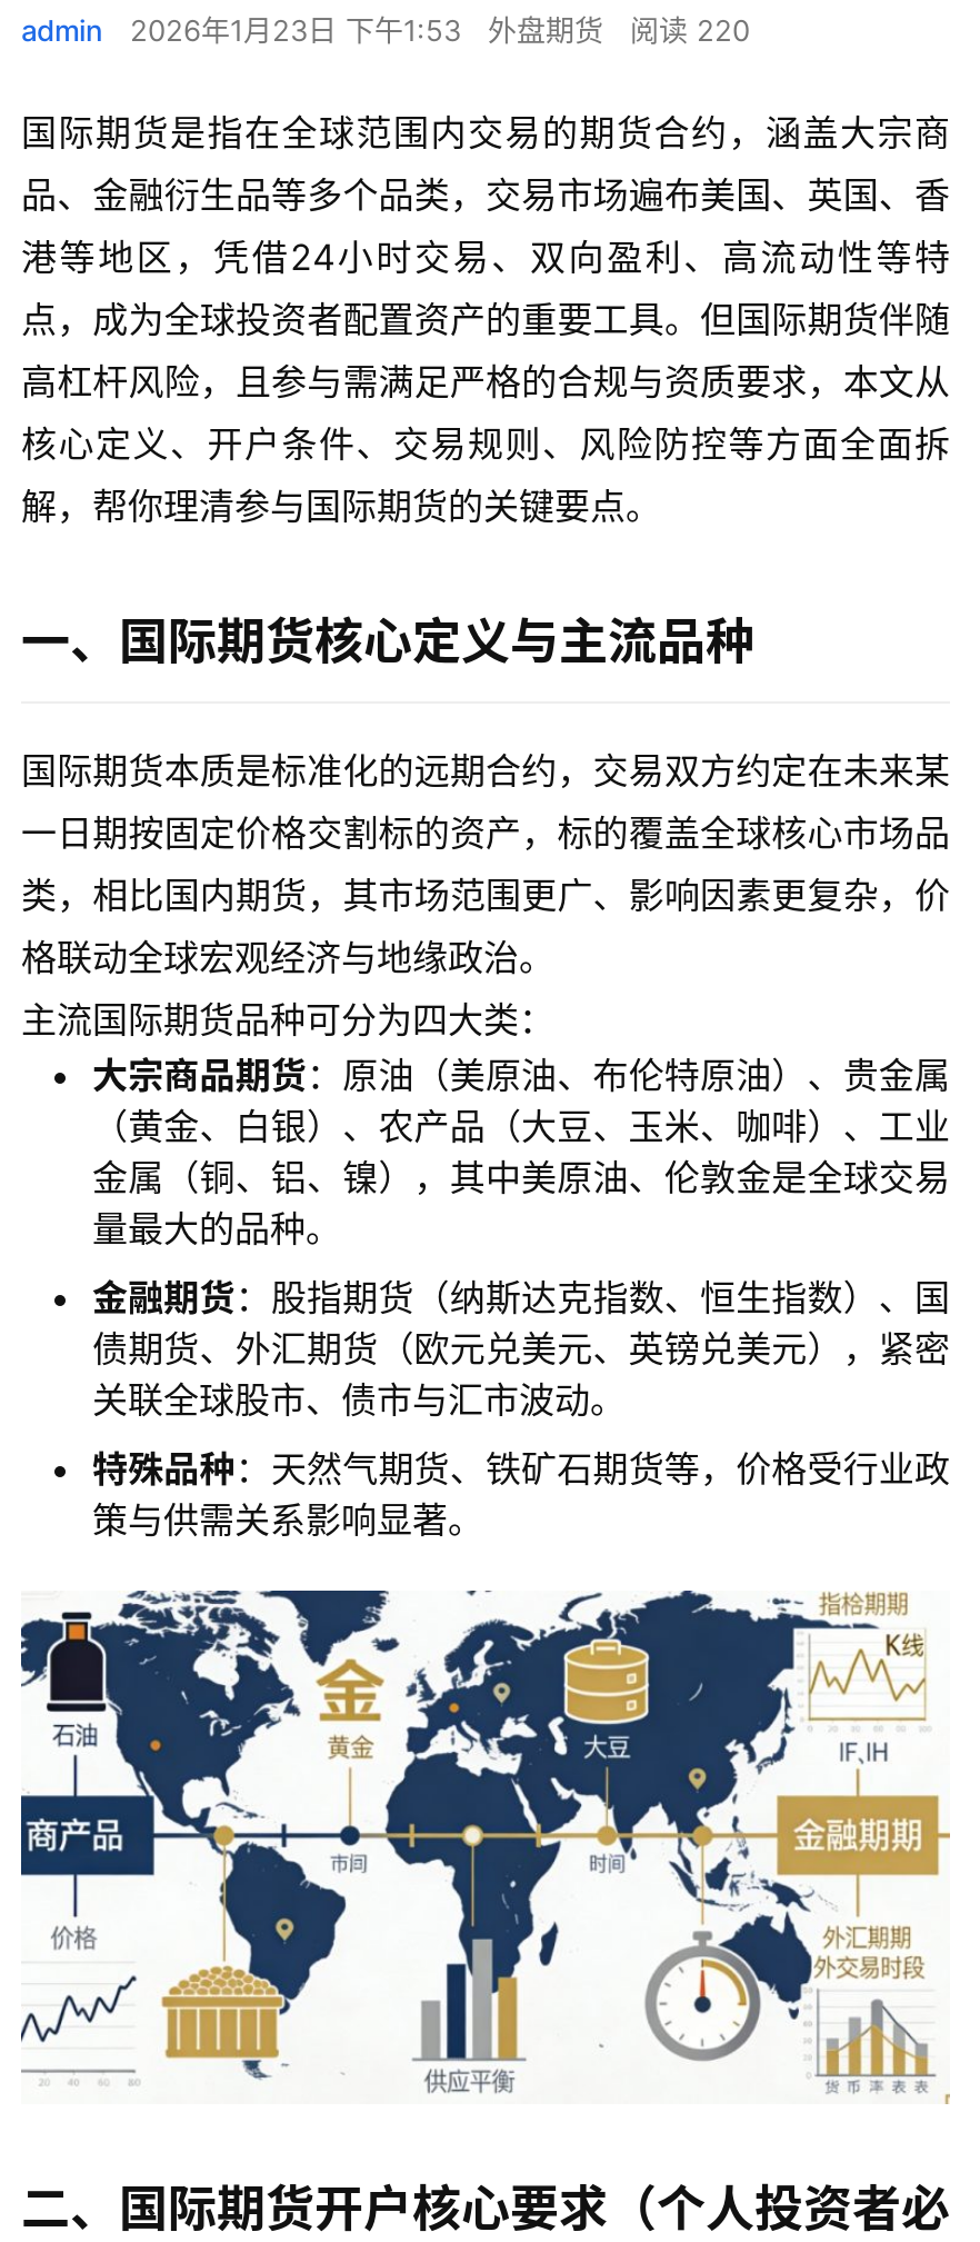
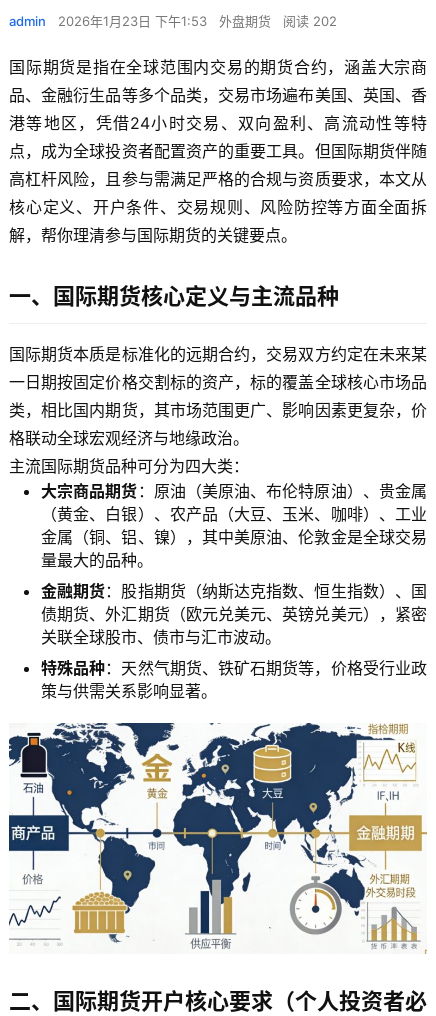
[21,13,750,48] admin 2026年1月23日 下午1:53 外盘期货 阅读 220 -> [9,13,337,29] admin 2026年1月23日 下午1:53 外盘期货 阅读 202

